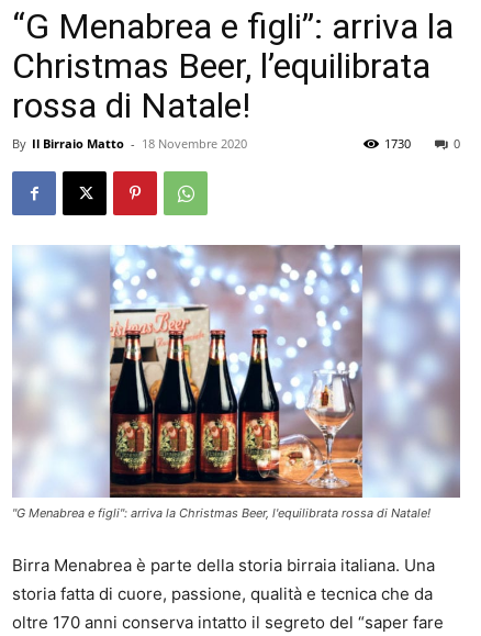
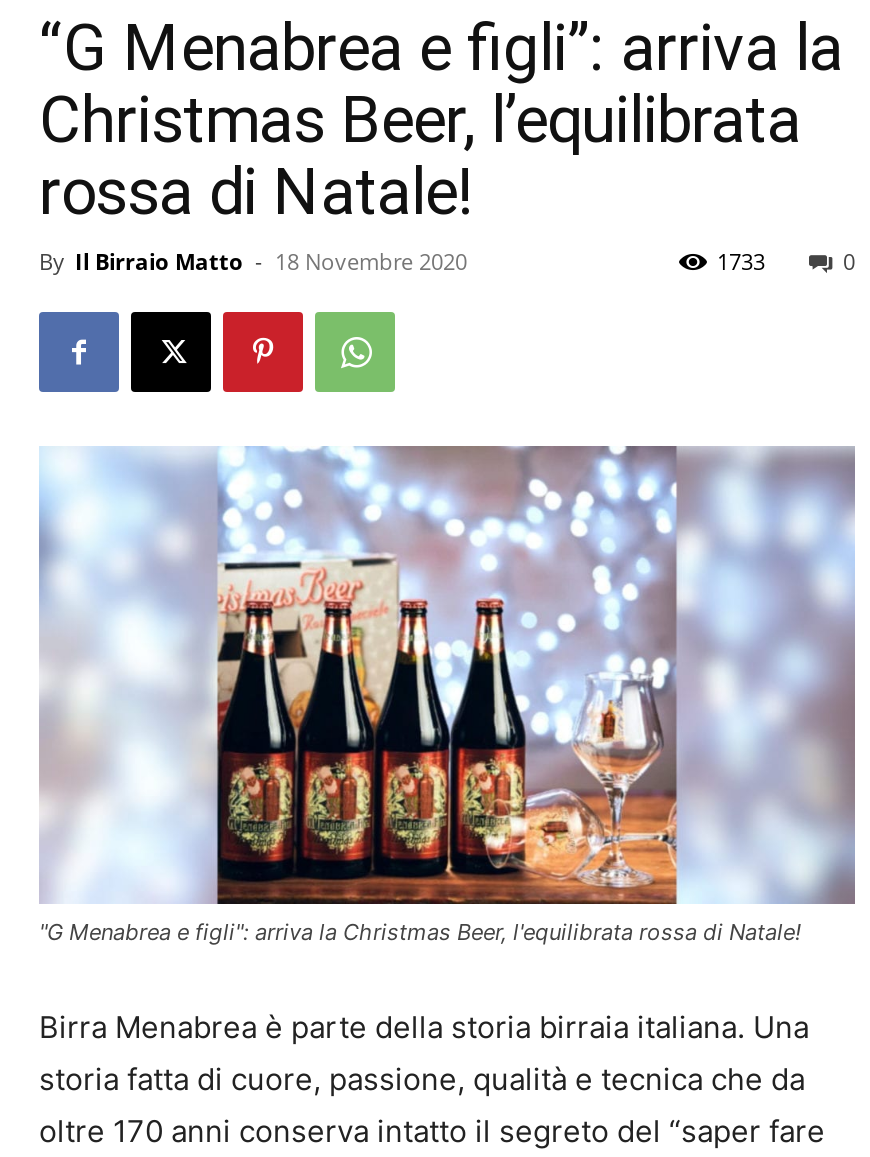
[384,135,411,152] 1730 -> [717,246,765,276] 1733

